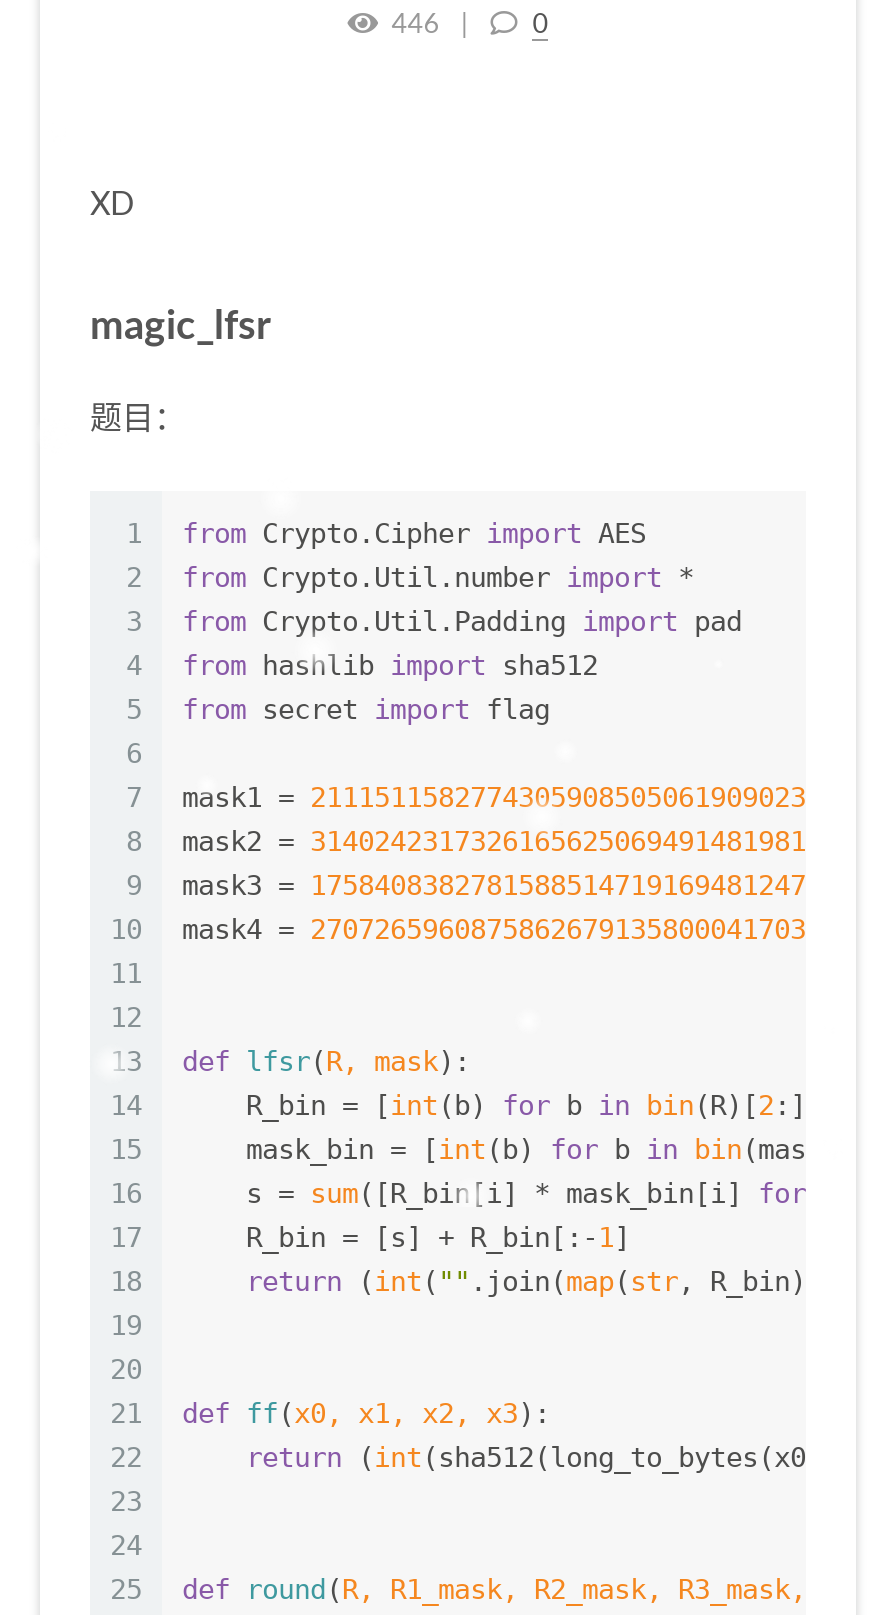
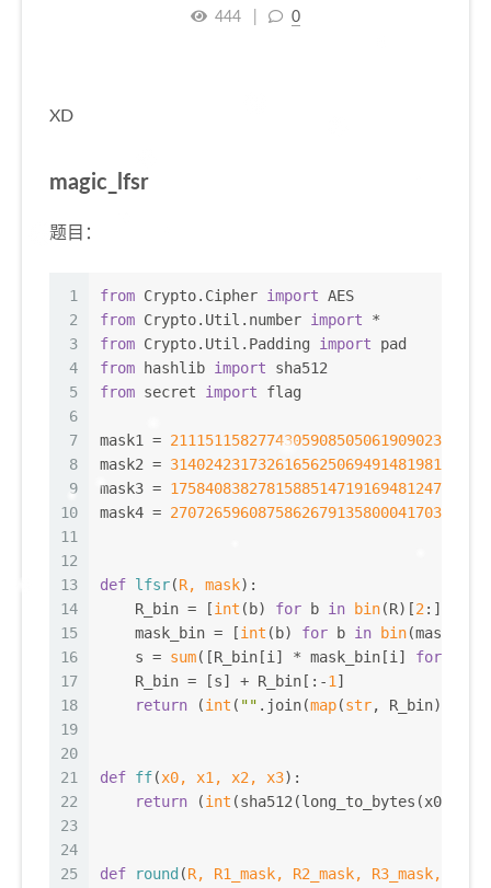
[392,11,440,39] 446 -> [215,10,241,25] 444

